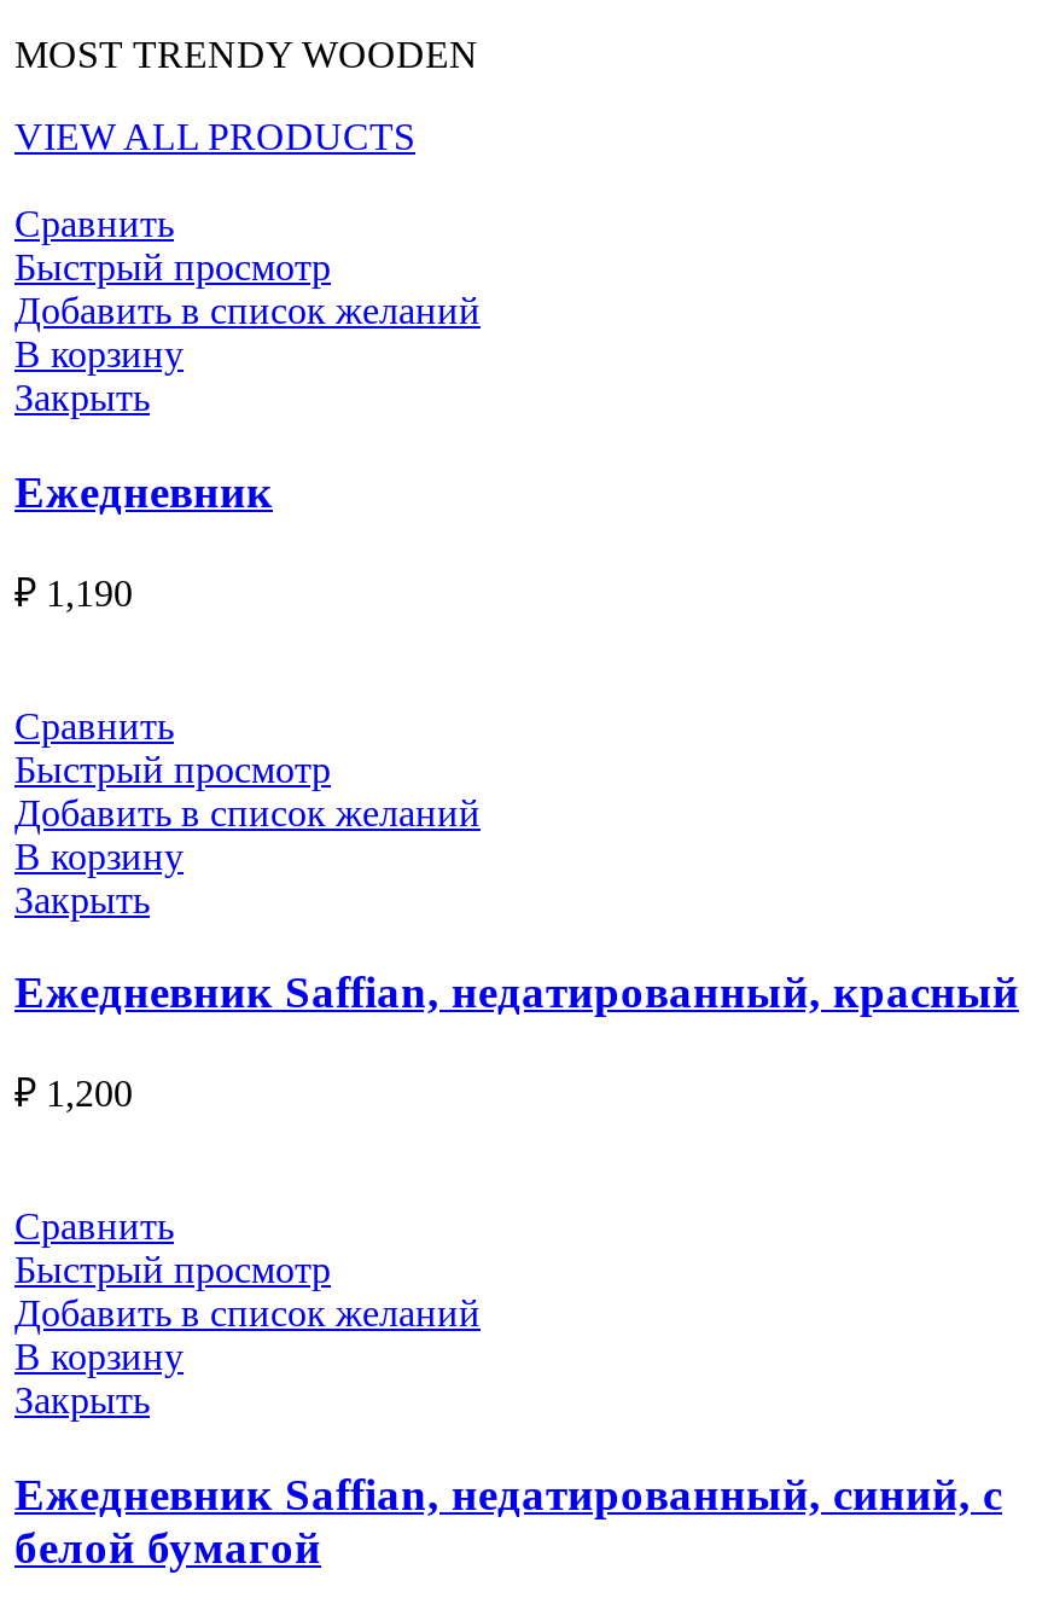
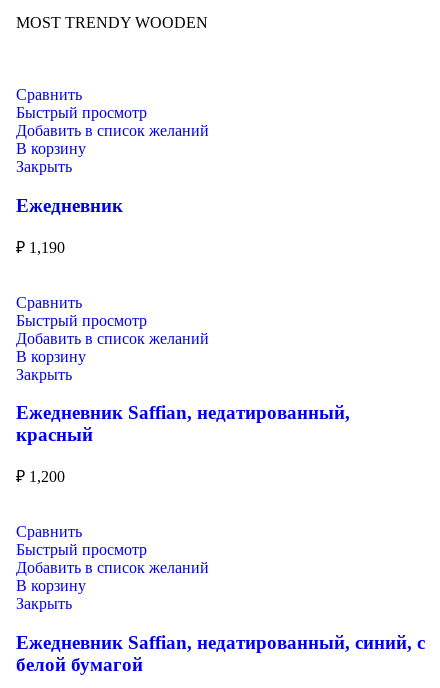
[14,116,415,158] VIEW ALL PRODUCTS -> none

